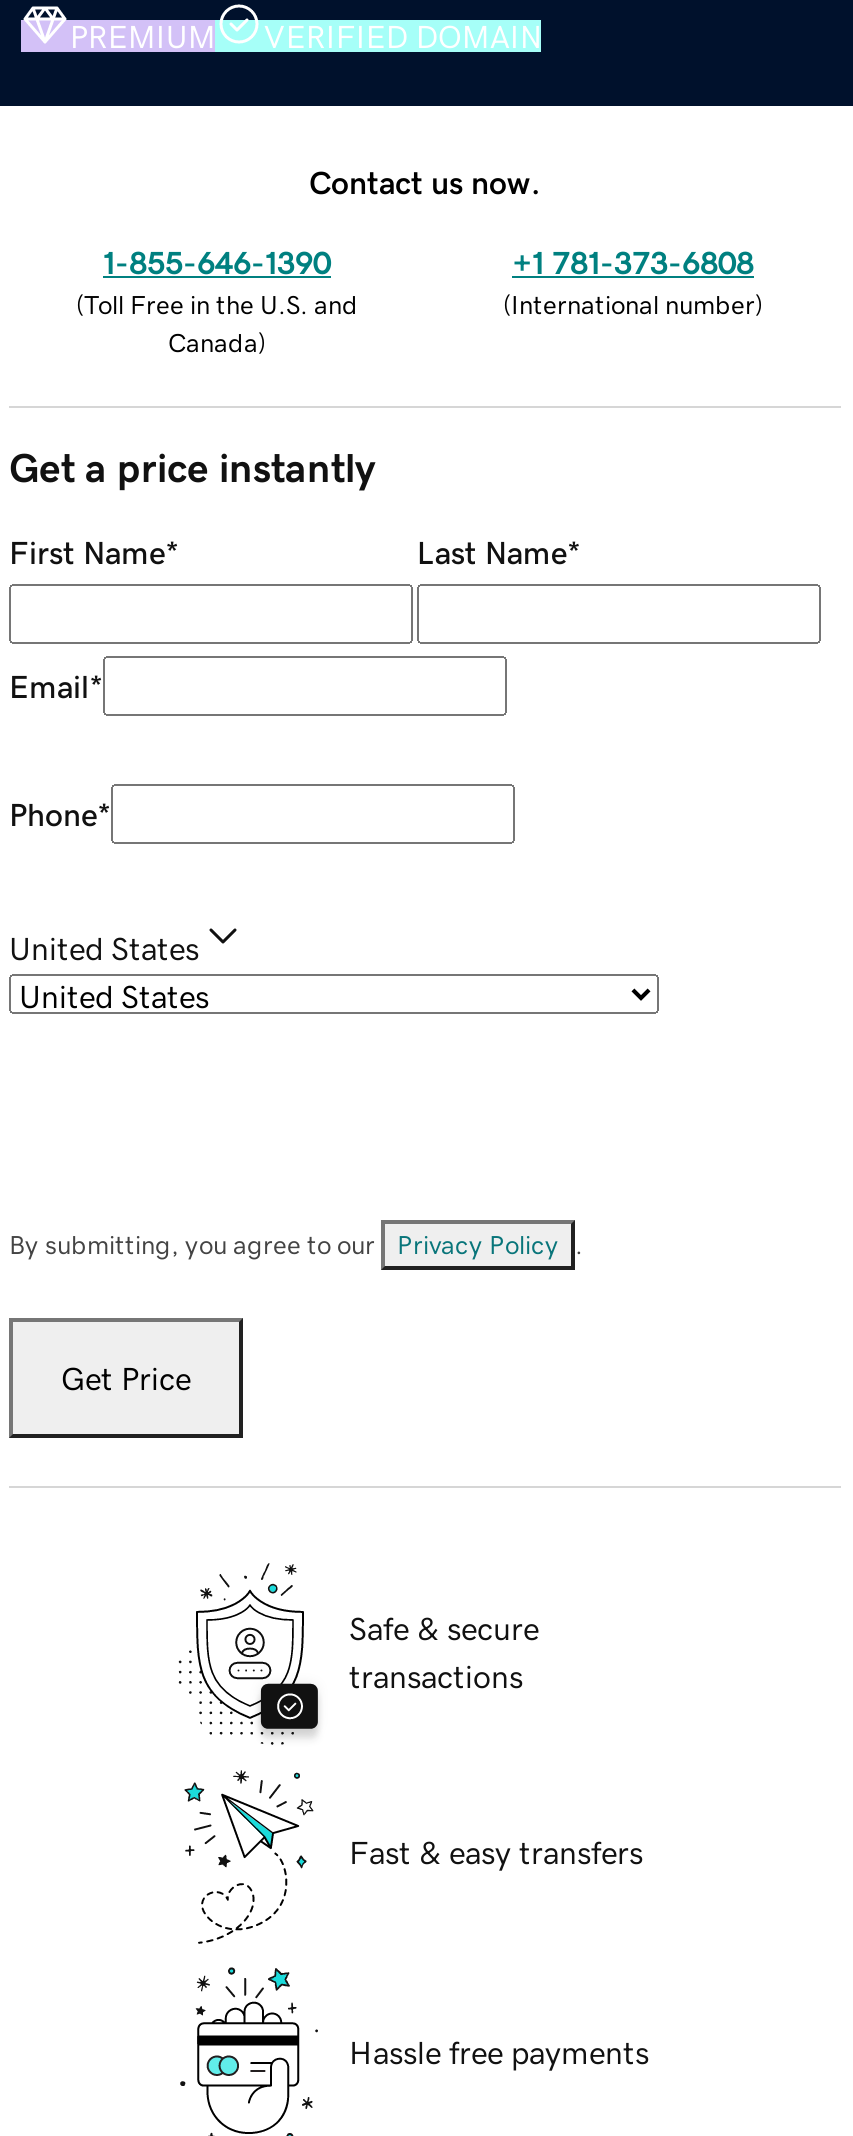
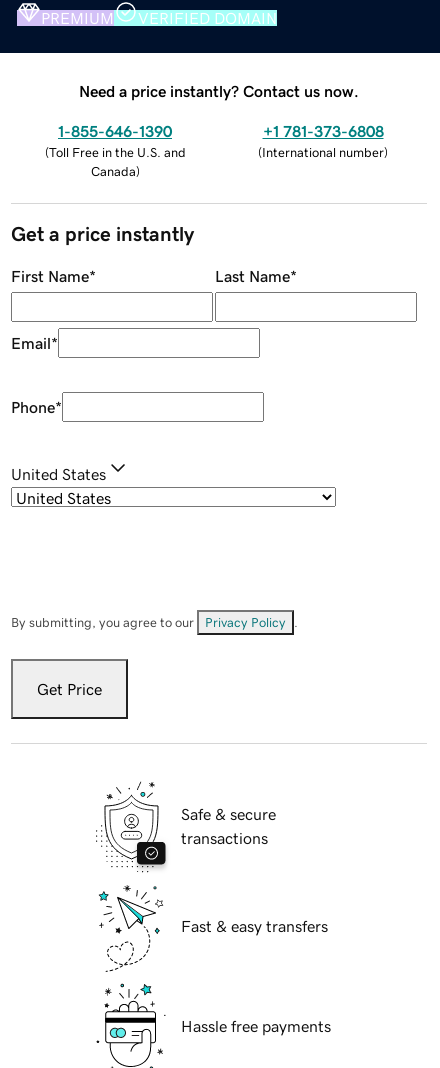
[309,165,541,197] Contact us now. -> [79,83,359,99] Need a price instantly? Contact us now.

